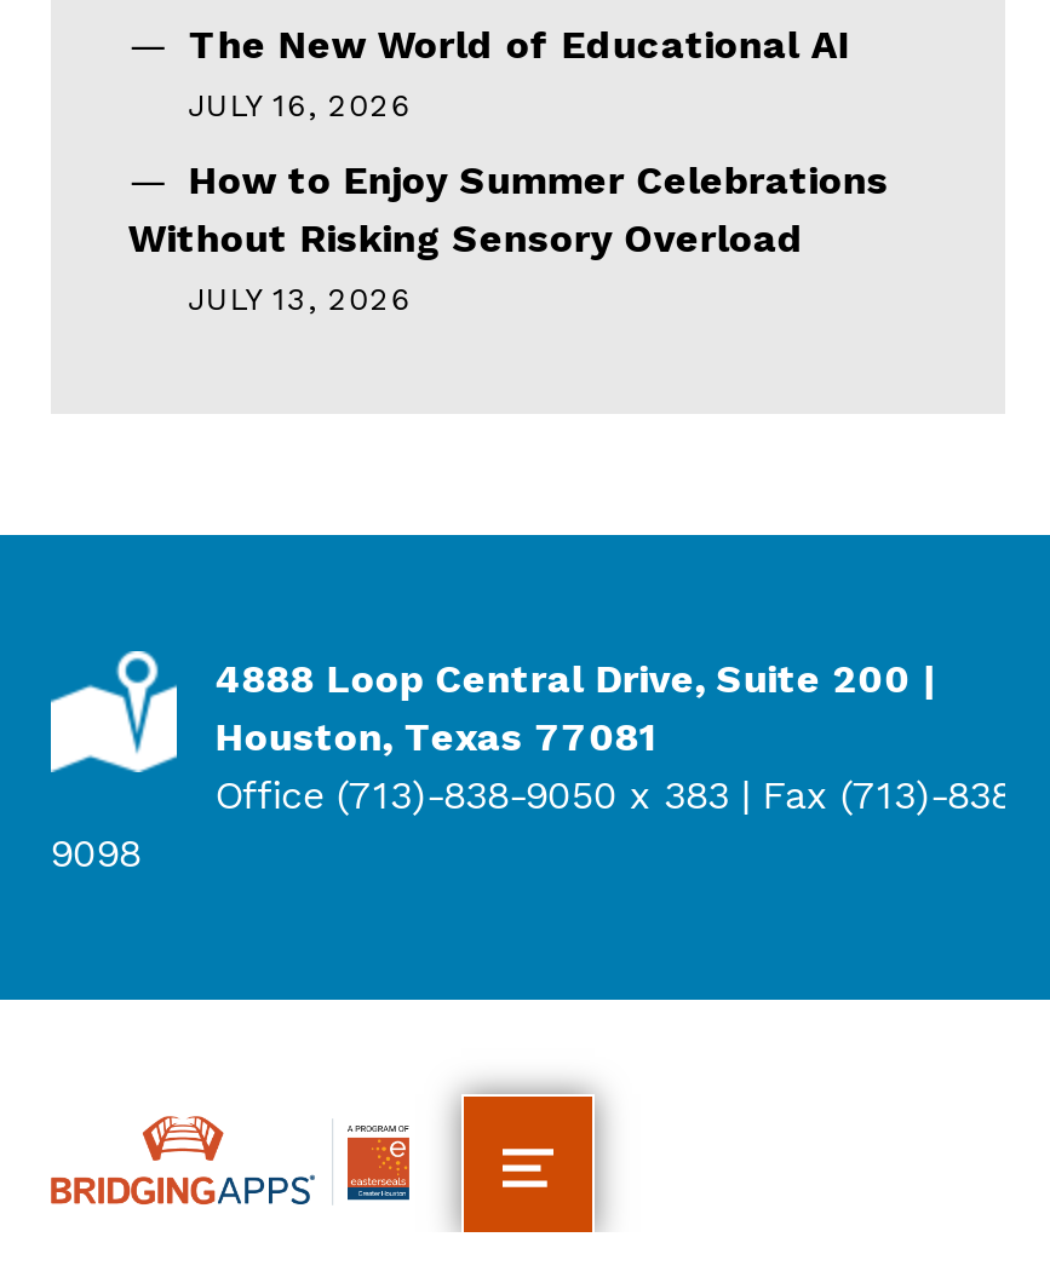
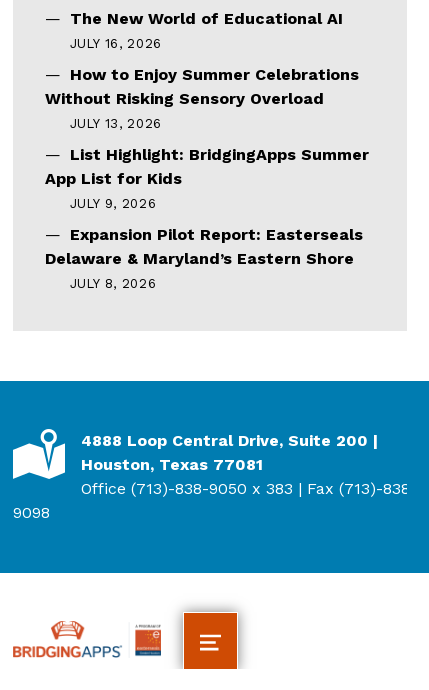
none -> [45,145,369,291] List Highlight: BridgingApps Summer | App List for Kids | JULY 9, 2026 | Expansion Pilot Report: Easterseals | Delaware & Maryland’s Eastern Shore | JULY 8, 2026

